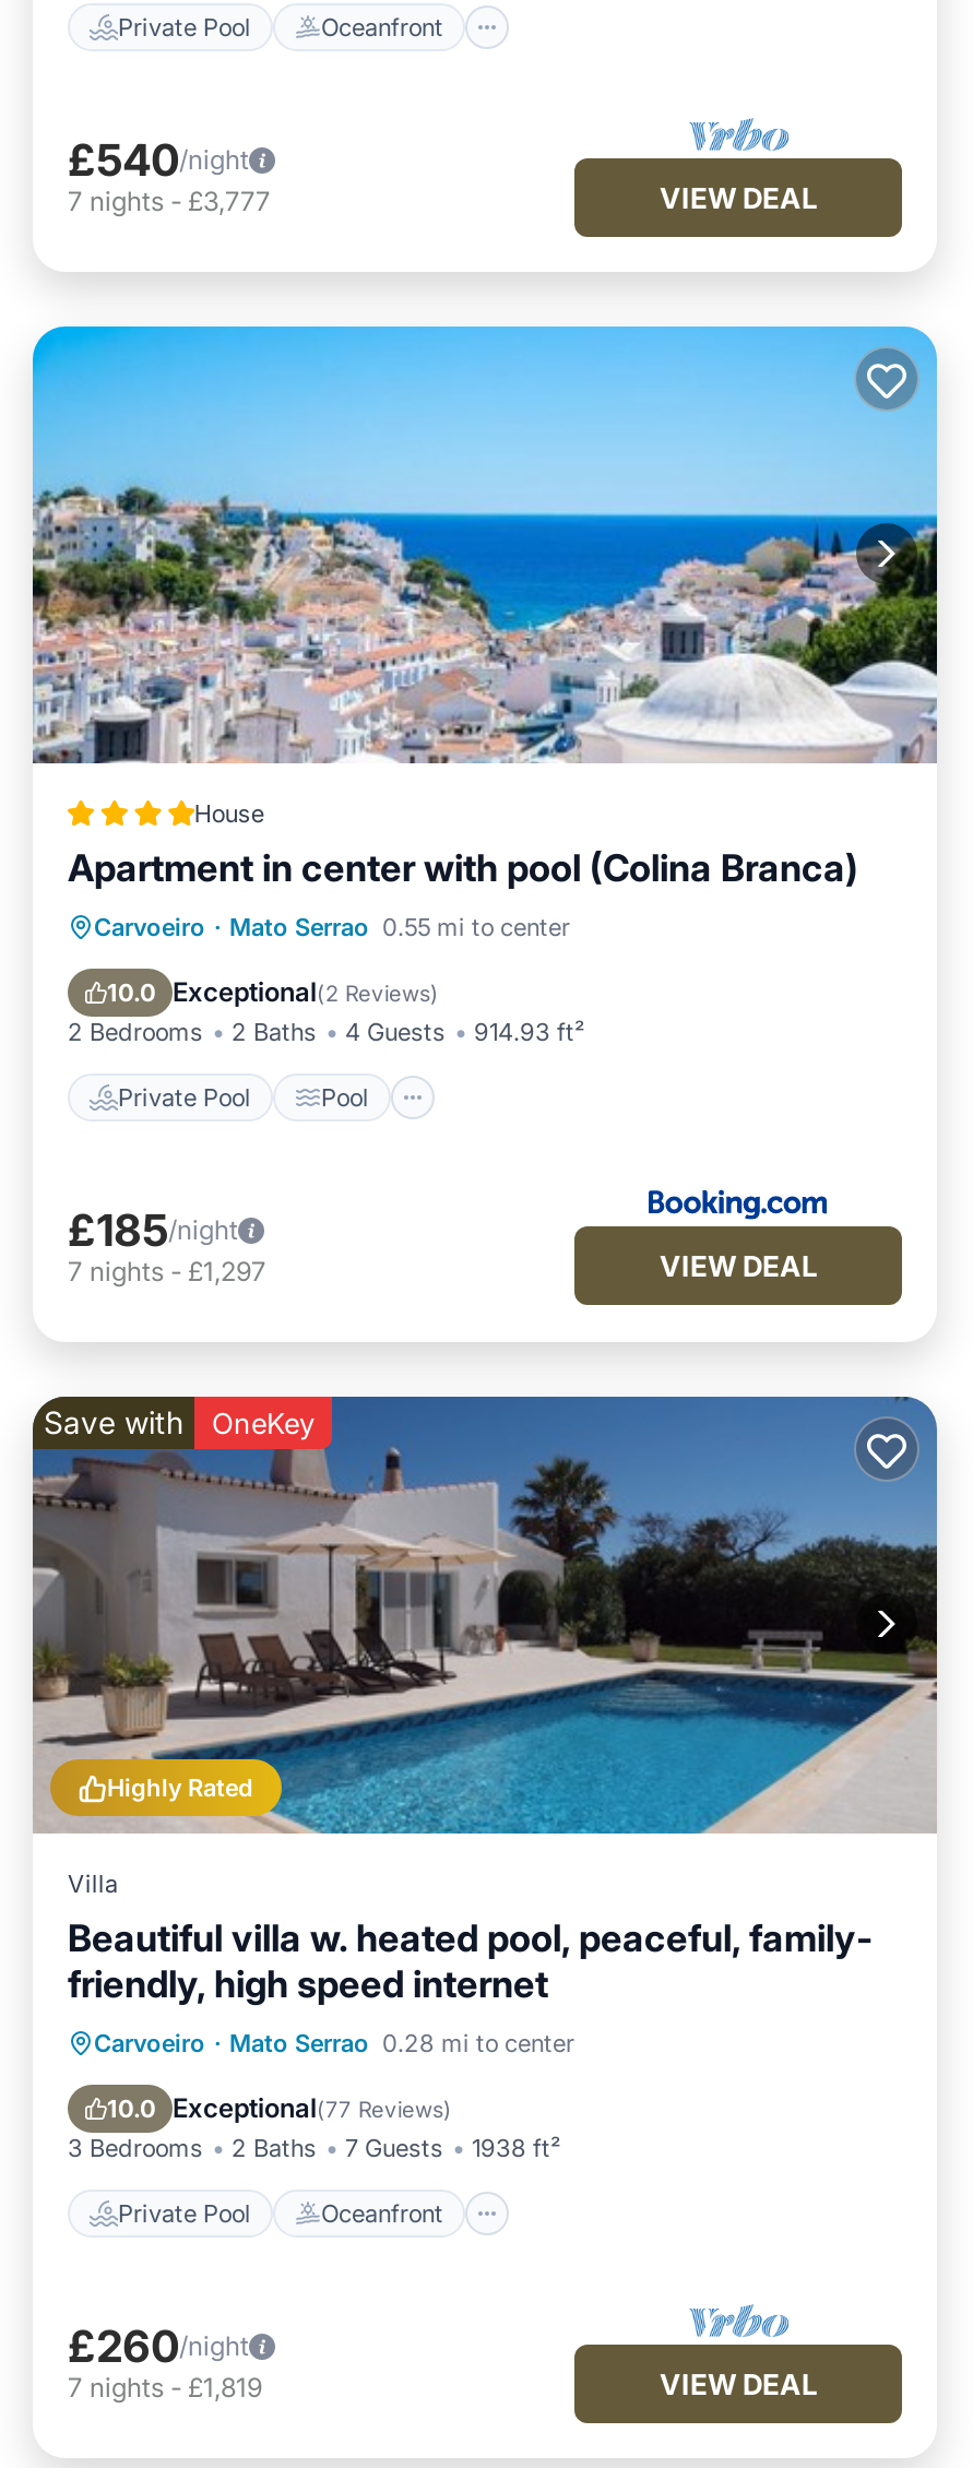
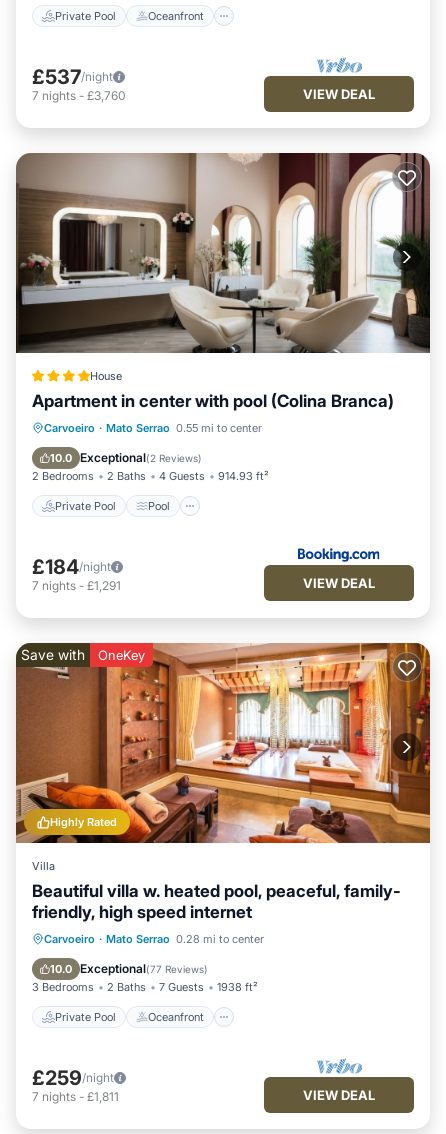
[68,133,249,186] £540/night -> [32,64,113,88] £537/night
[68,183,271,216] 7 nights - £3,777 -> [32,87,126,102] 7 nights - £3,760
[31,324,939,763] [image] -> [15,152,431,354] [image]
[68,1203,238,1256] £185/night -> [32,554,111,578] £184/night
[68,1254,266,1286] 7 nights - £1,297 -> [32,577,121,592] 7 nights - £1,291
[33,1395,939,1836] [image] -> [15,642,431,844] [image]
[68,2319,249,2372] £260/night -> [32,1065,114,1089] £259/night
[68,2370,262,2402] 7 nights - £1,819 -> [32,1088,119,1103] 7 nights - £1,811

